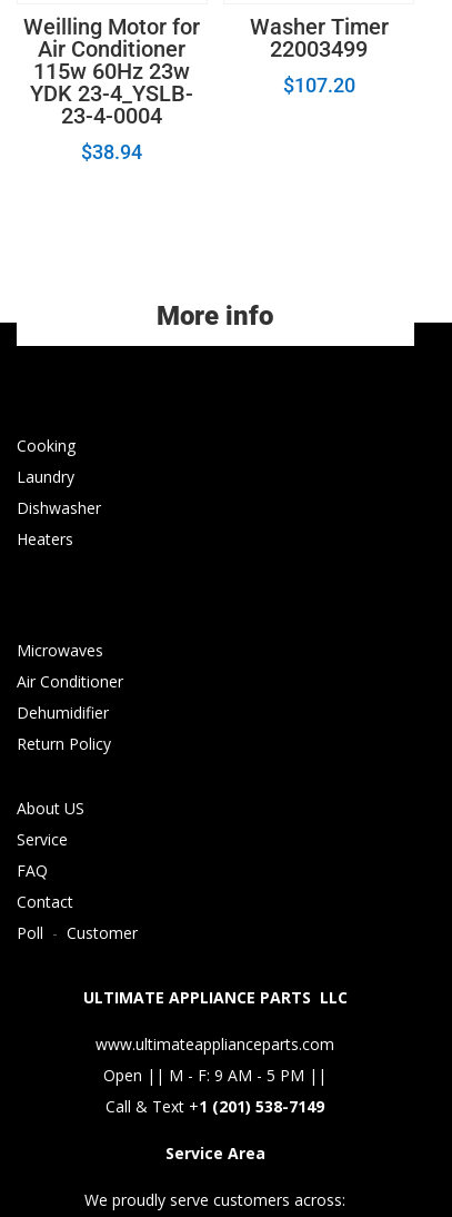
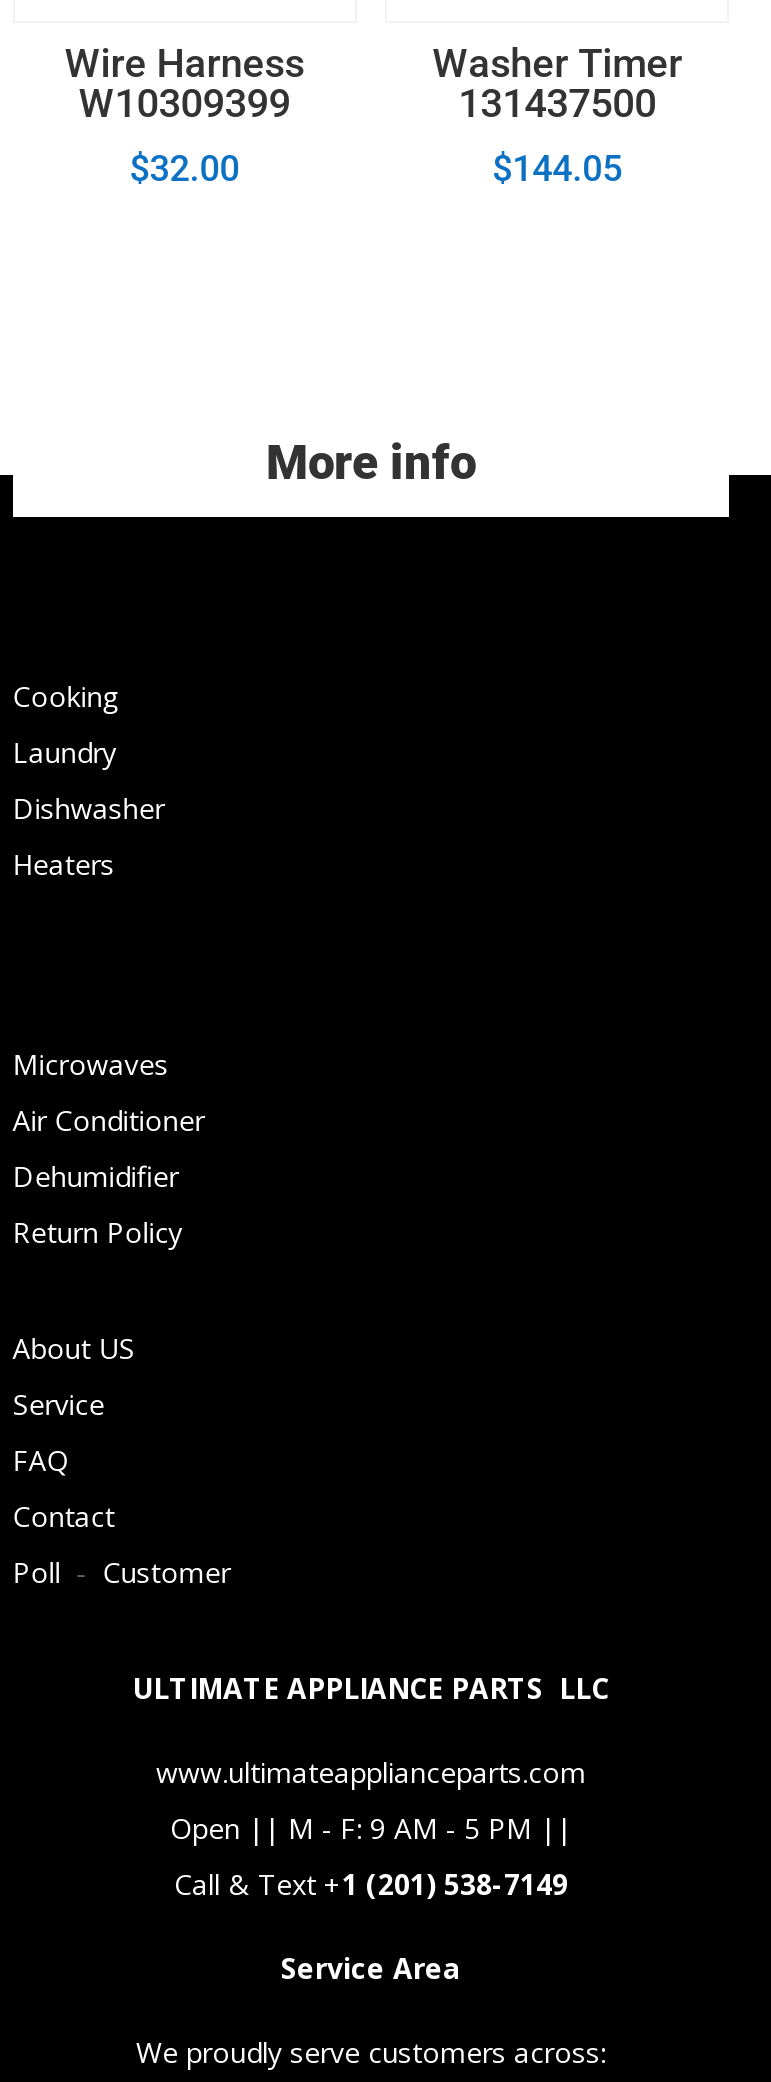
[24,13,200,164] Weilling Motor for | Air Conditioner | 115w 60Hz 23w | YDK 23-4_YSLB- | 23-4-0004 | $38.94 -> [65,39,305,189] Wire Harness | W10309399 | $32.00
[270,36,368,62] 22003499 -> [458,79,656,127] 131437500
[283,74,355,97] $107.20 -> [492,147,622,189] $144.05

